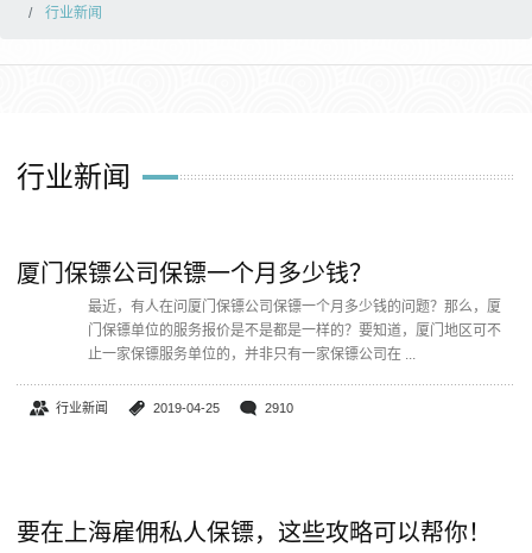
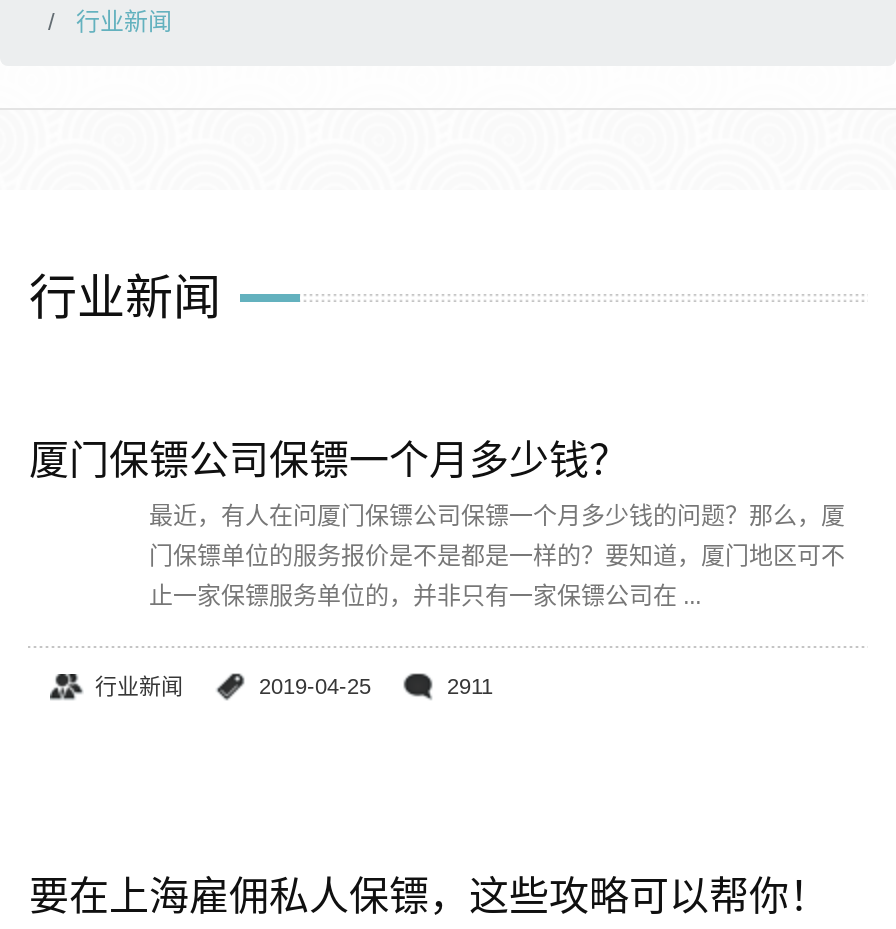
[265,401,294,415] 2910 -> [447,674,493,698] 2911

